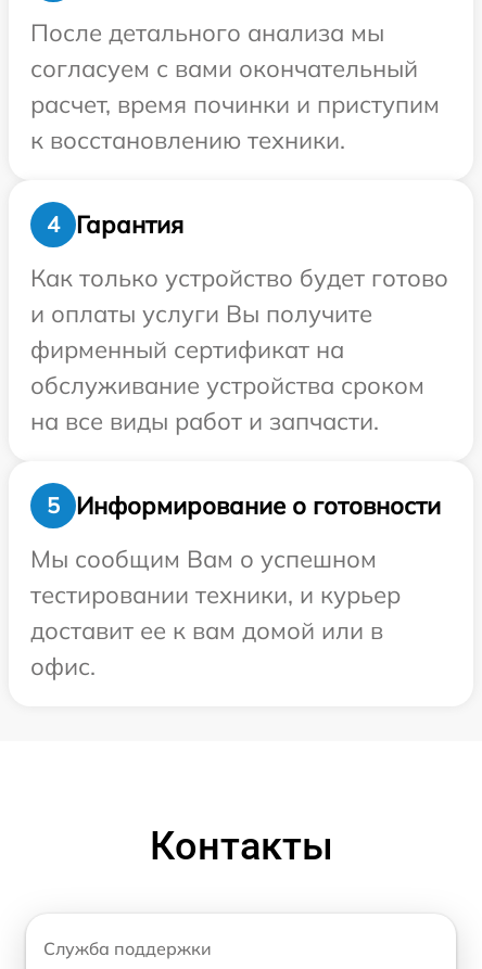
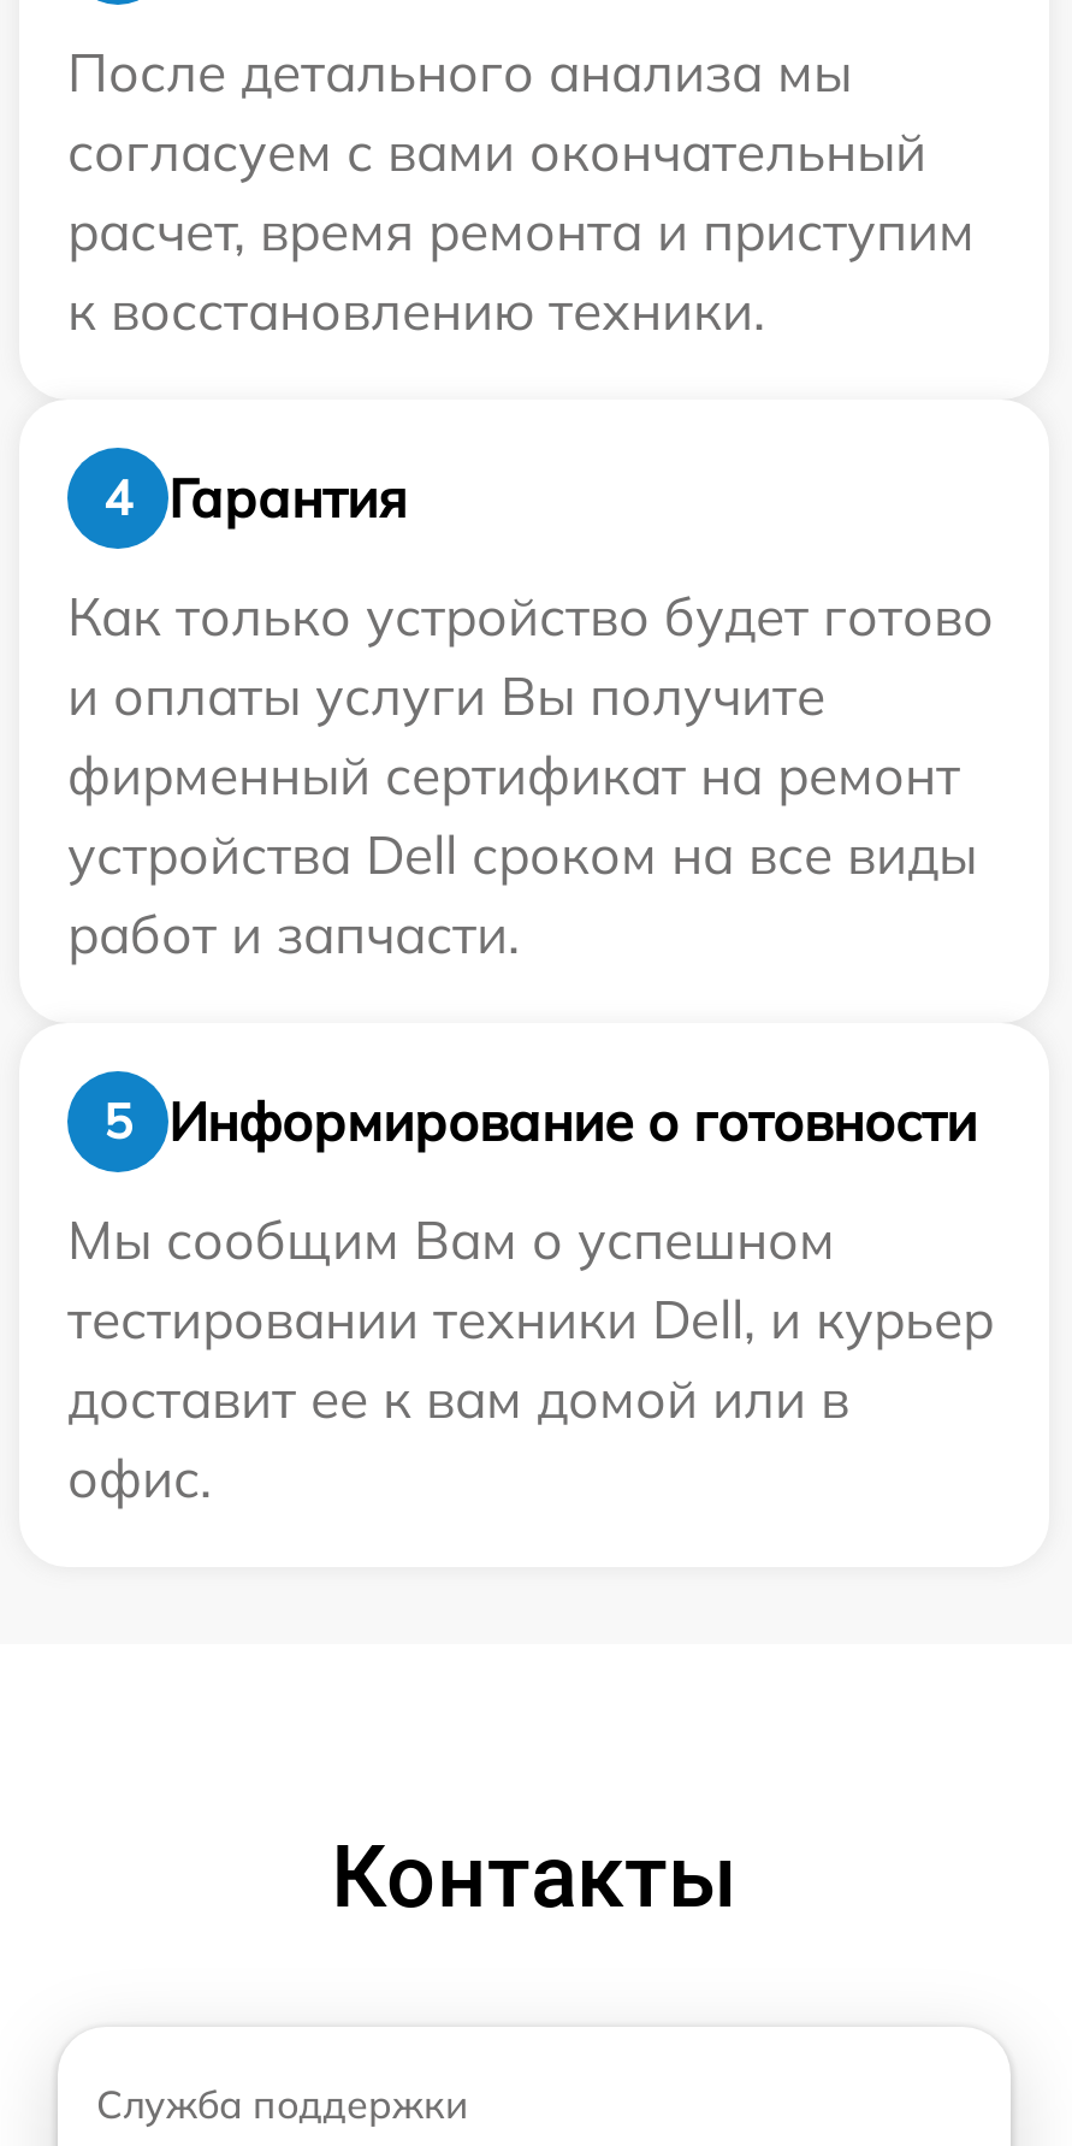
[30,89,440,119] расчет, время починки и приступим -> [67,197,975,265] расчет, время ремонта и приступим
[30,334,424,436] фирменный сертификат на | обслуживание устройства сроком | на все виды работ и запчасти. -> [67,741,977,968] фирменный сертификат на ремонт | устройства Dell сроком на все виды | работ и запчасти.
[30,579,401,610] тестировании техники, и курьер -> [67,1285,994,1353] тестировании техники Dell, и курьер

